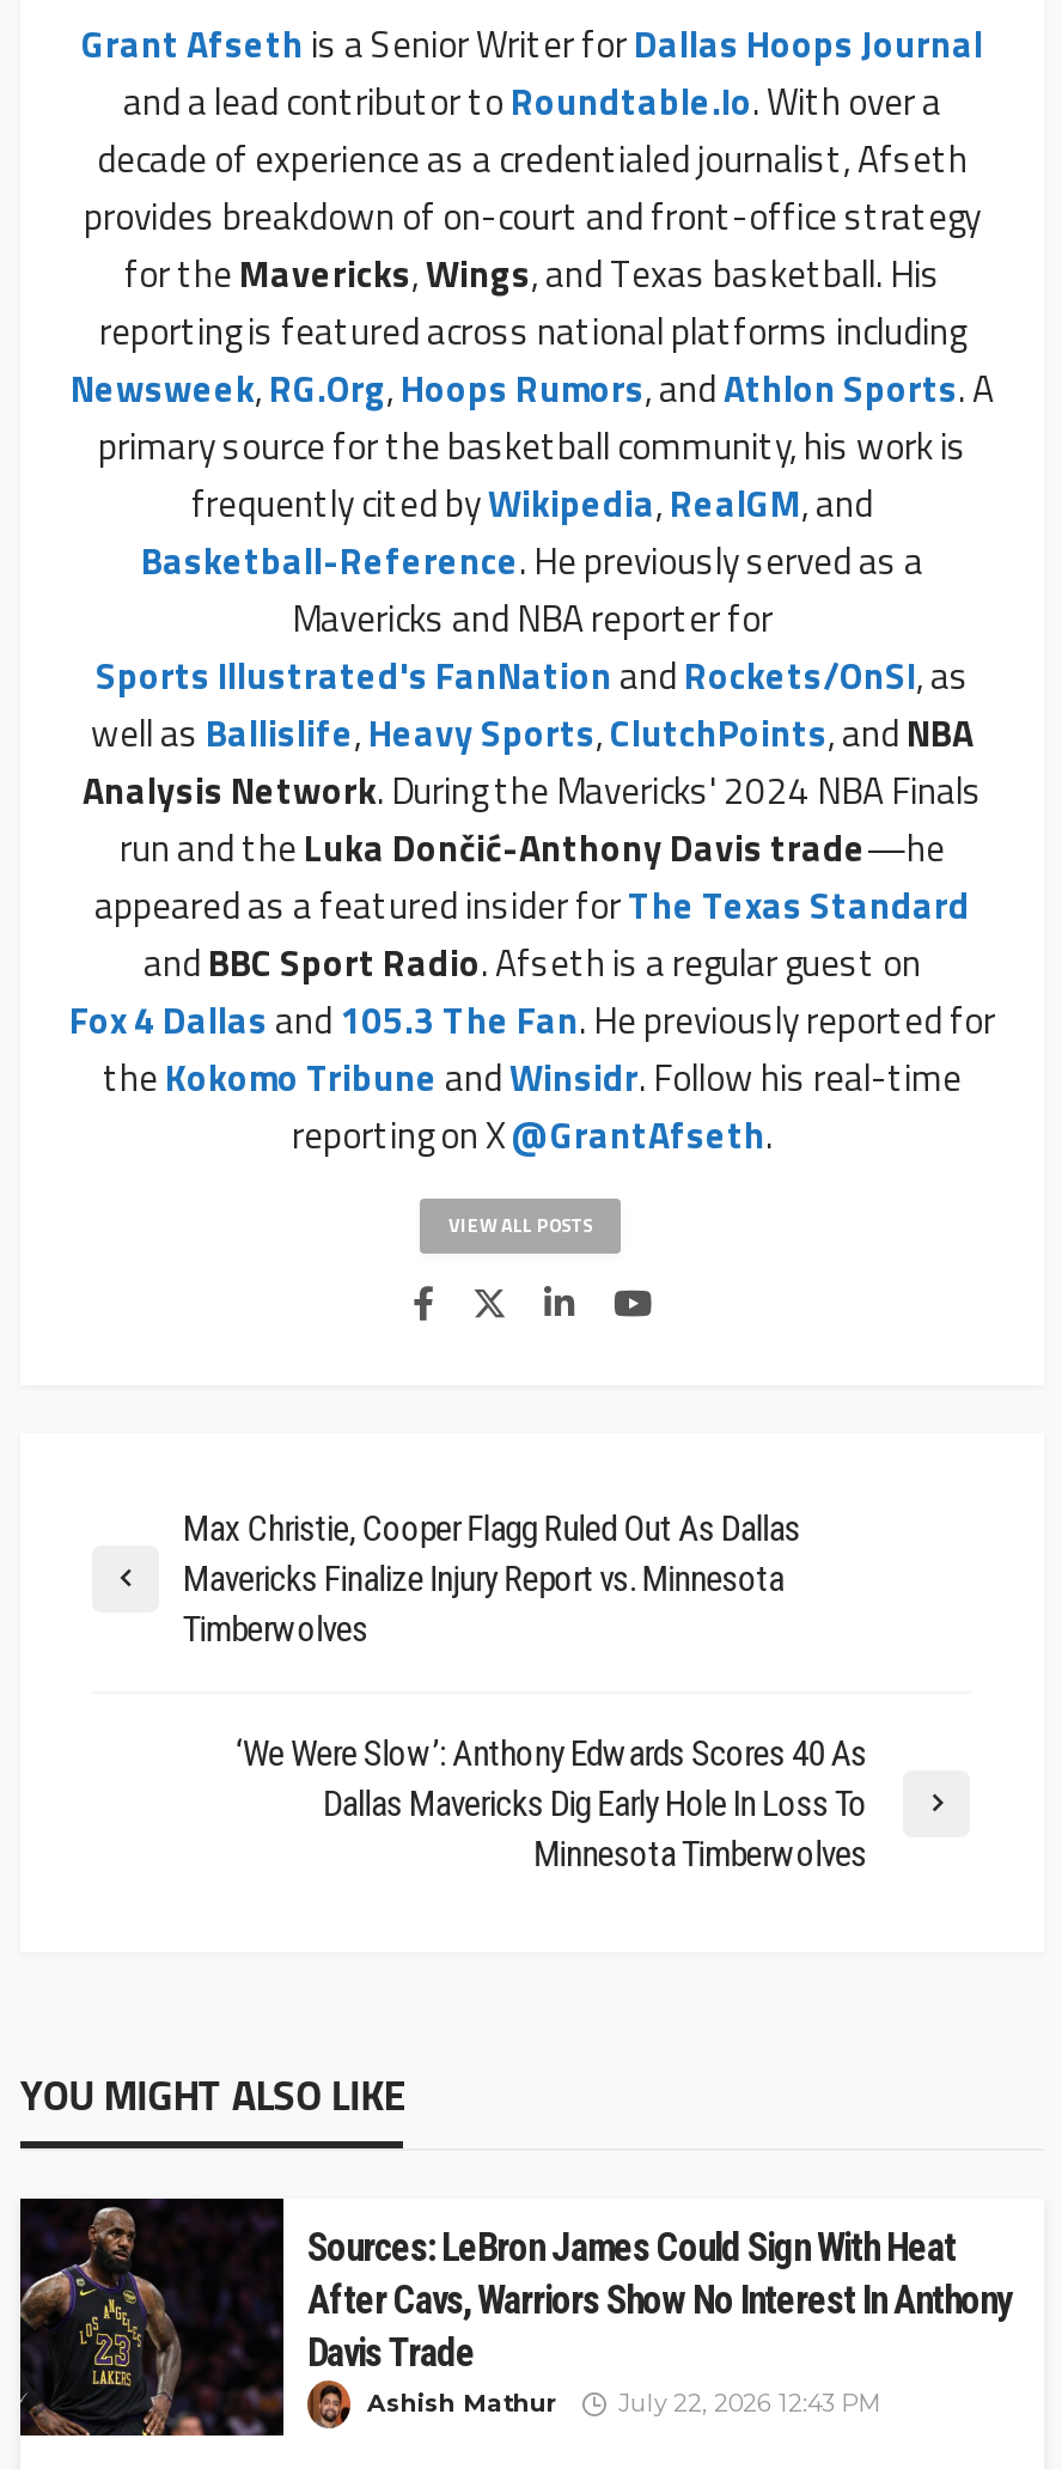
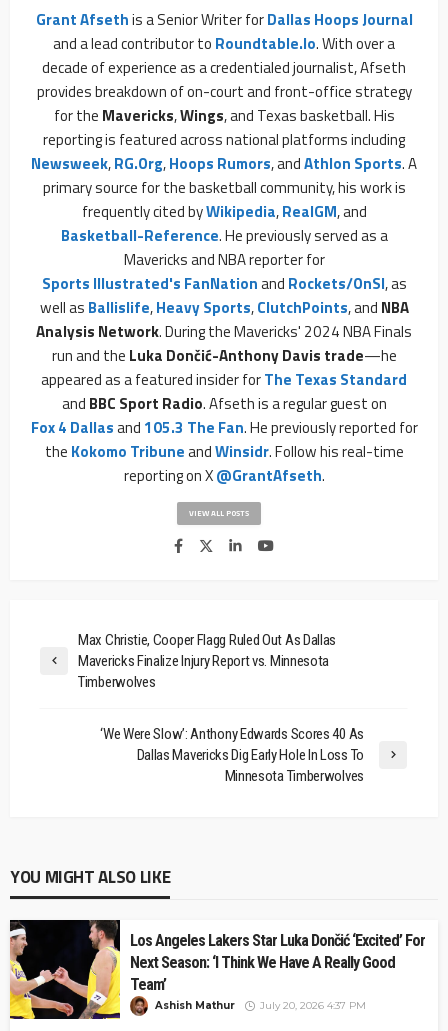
[18,2199,1011,2438] [image] | Sources: LeBron James Could Sign With Heat | After Cavs, Warriors Show No Interest In Anthony | Davis Trade -> [9,920,425,1020] [image] | Los Angeles Lakers Star Luka Dončić ‘Excited’ For | Next Season: ‘I Think We Have A Really Good | Team’
[367,2387,881,2418] Ashish Mathur July 22, 2026 12:43 PM -> [155,999,366,1012] Ashish Mathur July 20, 2026 4:37 PM

